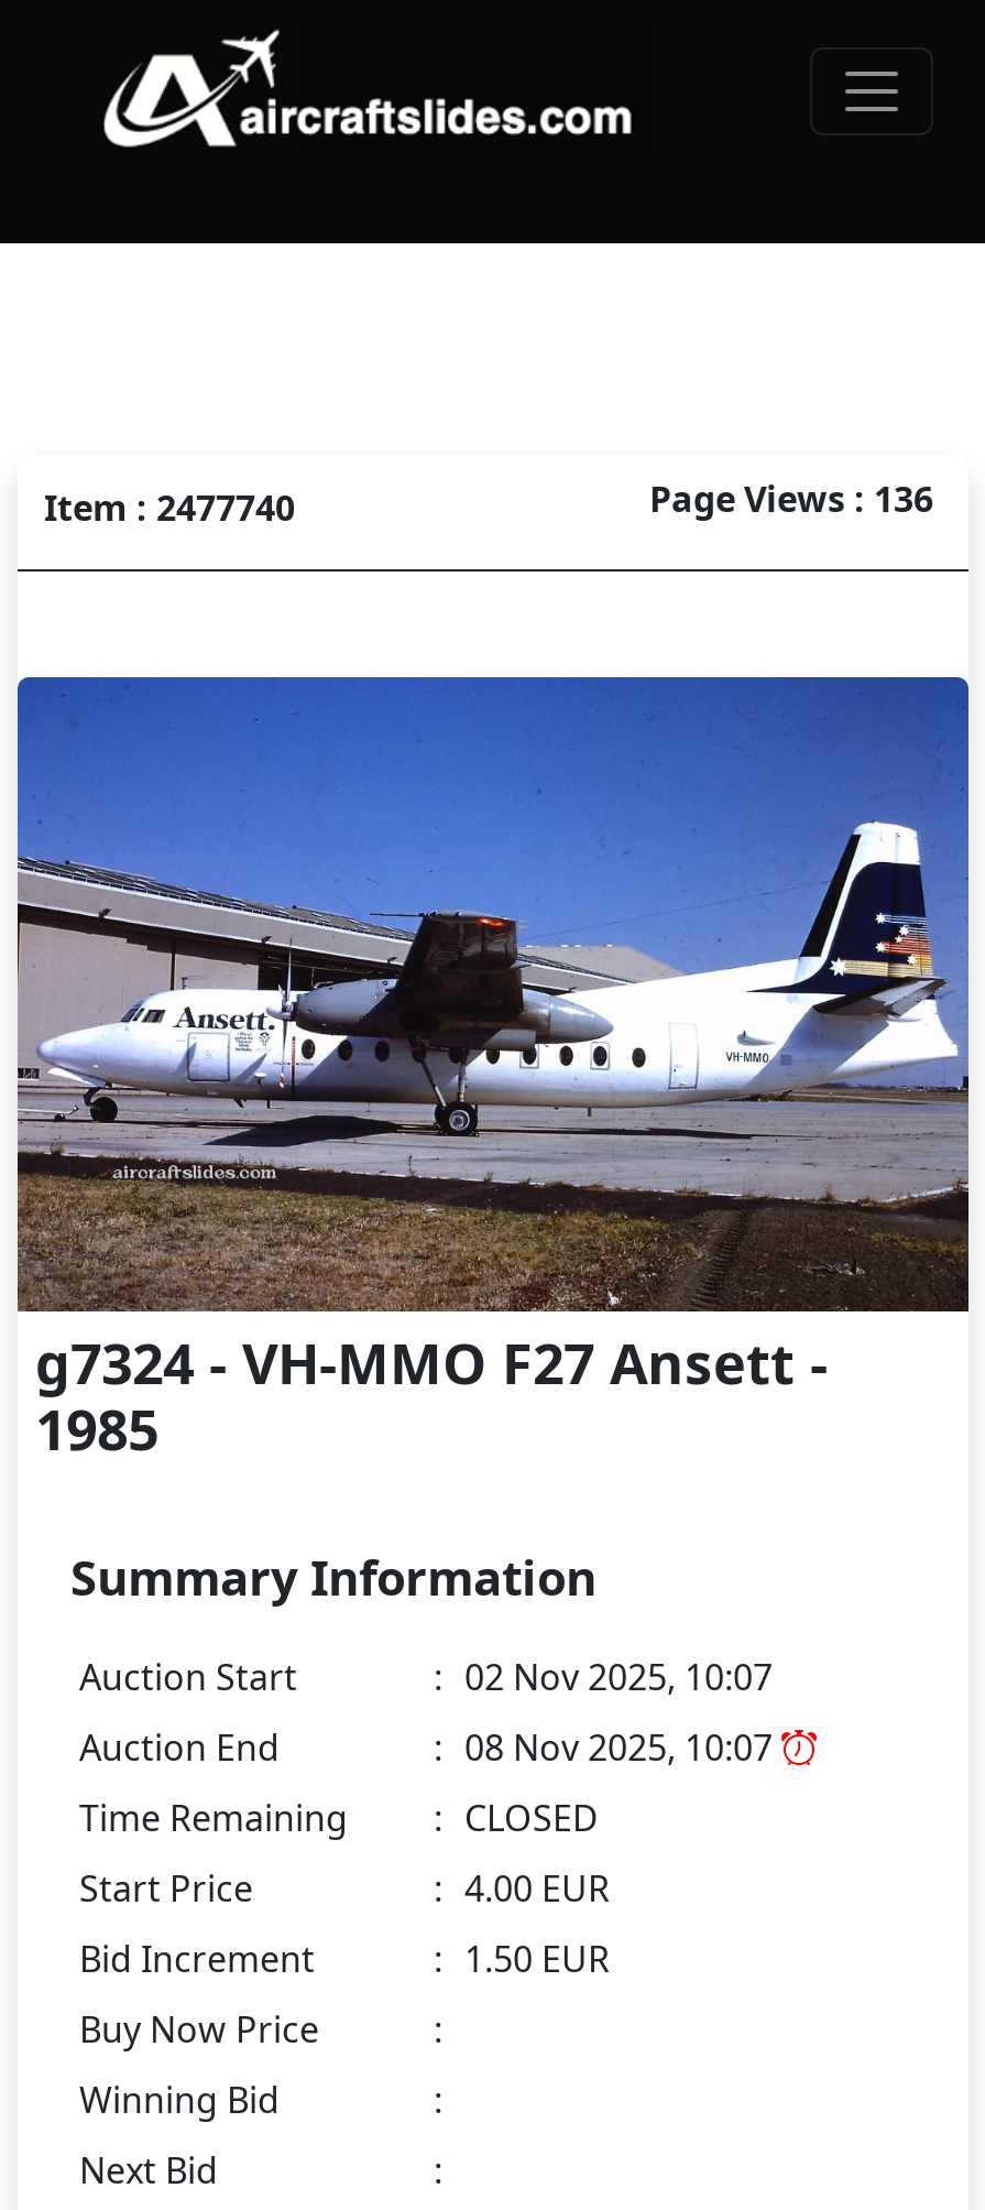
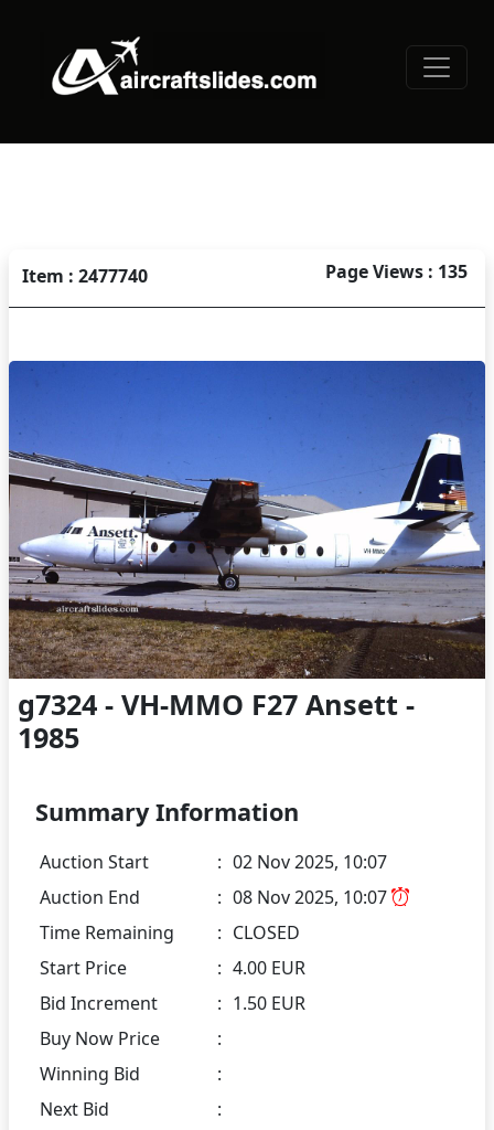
[649,474,933,523] Page Views : 136 -> [325,259,468,283] Page Views : 135

